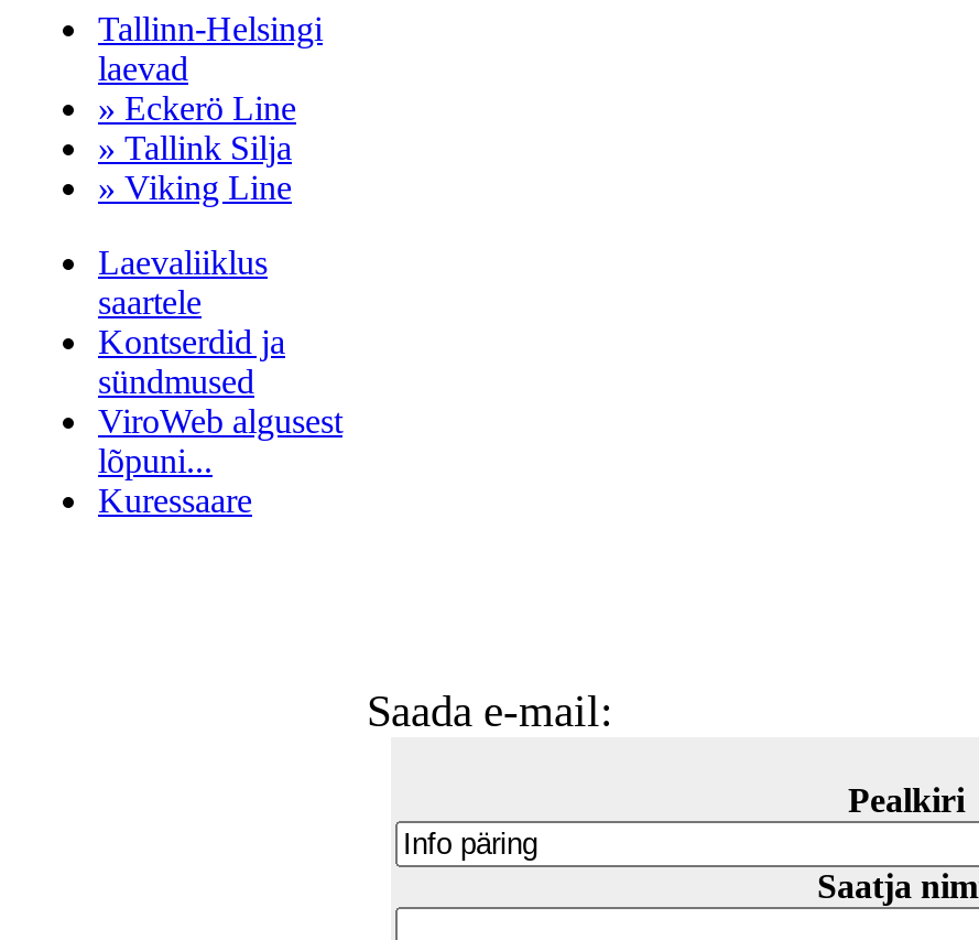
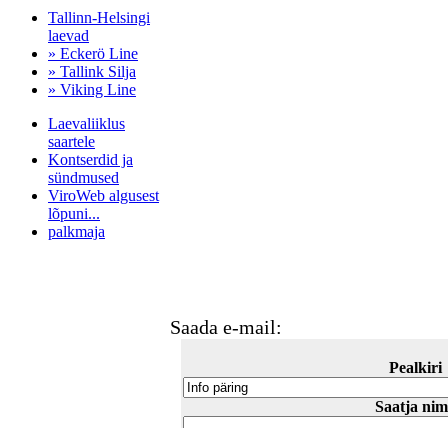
[98,482,252,519] Kuressaare -> [48,223,105,240] palkmaja

